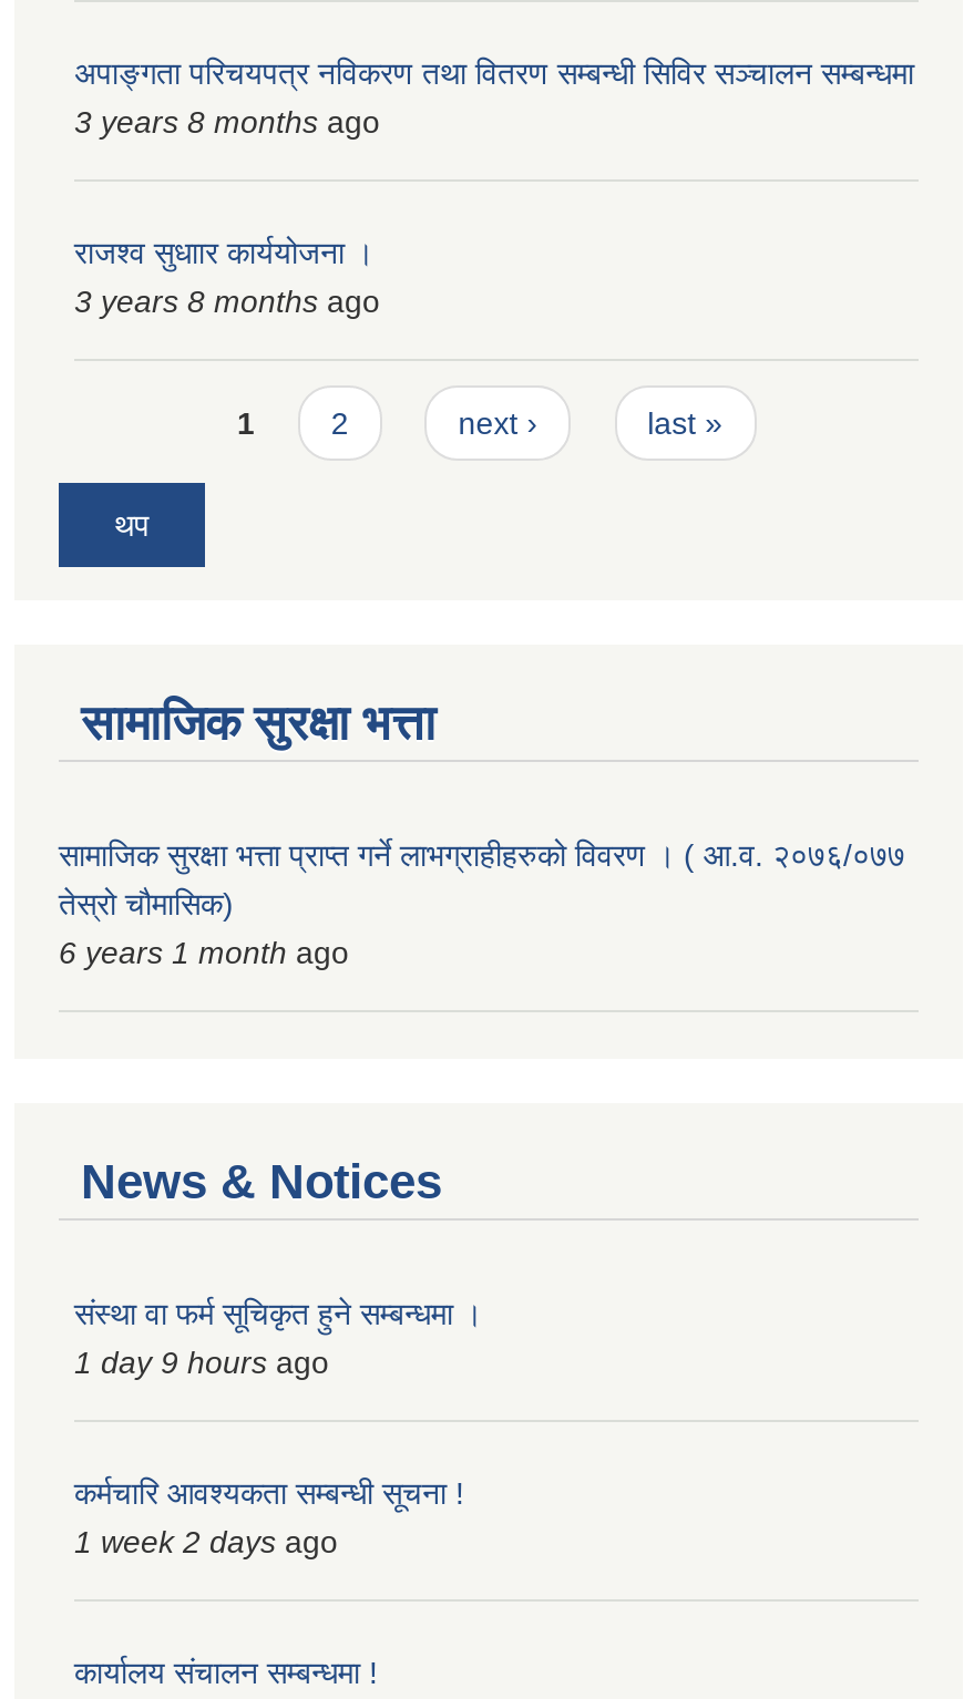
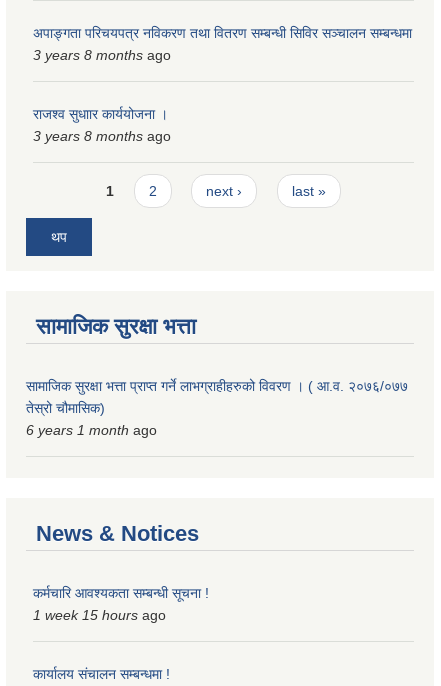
[74,1297,482,1381] संस्था वा फर्म सूचिकृत हुने सम्बन्धमा । | 1 day 9 hours ago -> none
[74,1525,338,1560] 1 week 2 days ago -> [33,607,166,623] 1 week 15 hours ago

